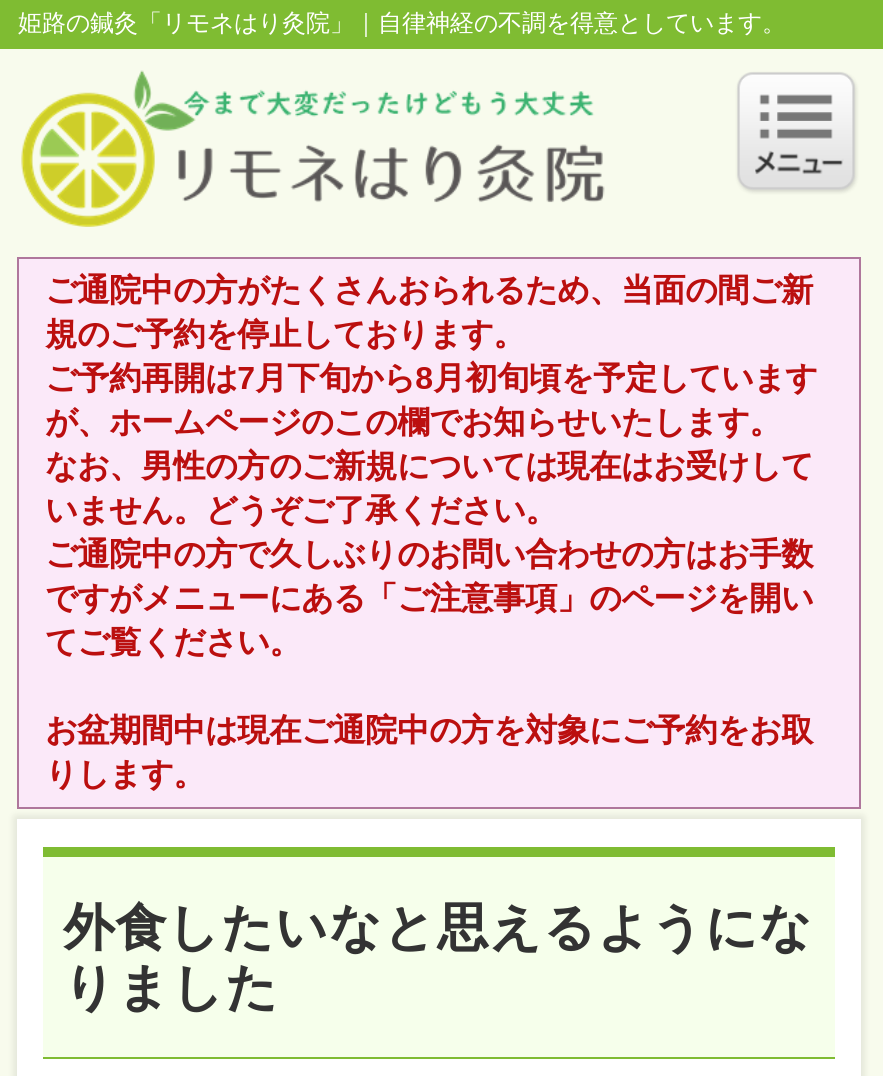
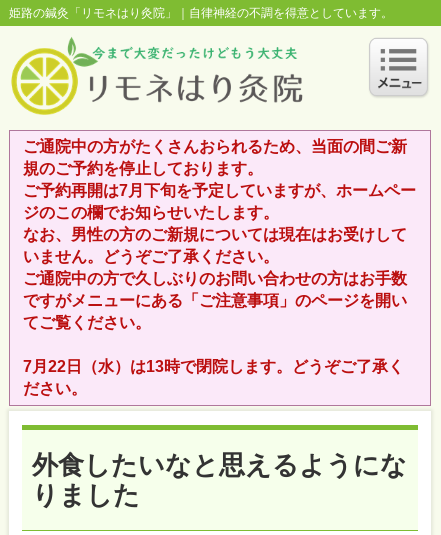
[45,362,817,440] ご予約再開は7月下旬から8月初旬頃を予定しています | が、ホームページのこの欄でお知らせいたします。 -> [23,182,416,221] ご予約再開は7月下旬を予定していますが、ホームペー | ジのこの欄でお知らせいたします。
[45,714,813,792] お盆期間中は現在ご通院中の方を対象にご予約をお取 | りします。 -> [23,358,404,397] 7月22日（水）は13時で閉院します。どうぞご了承く | ださい。

